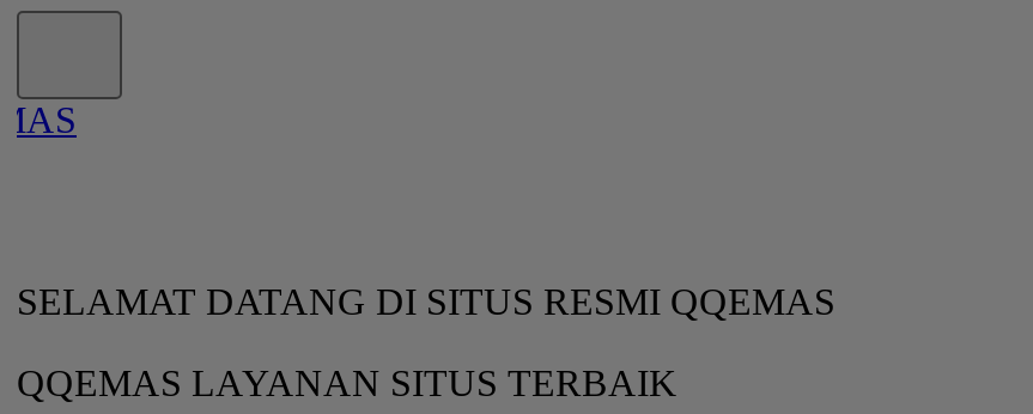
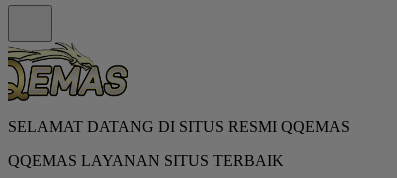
none -> [7,41,129,102] [image]

